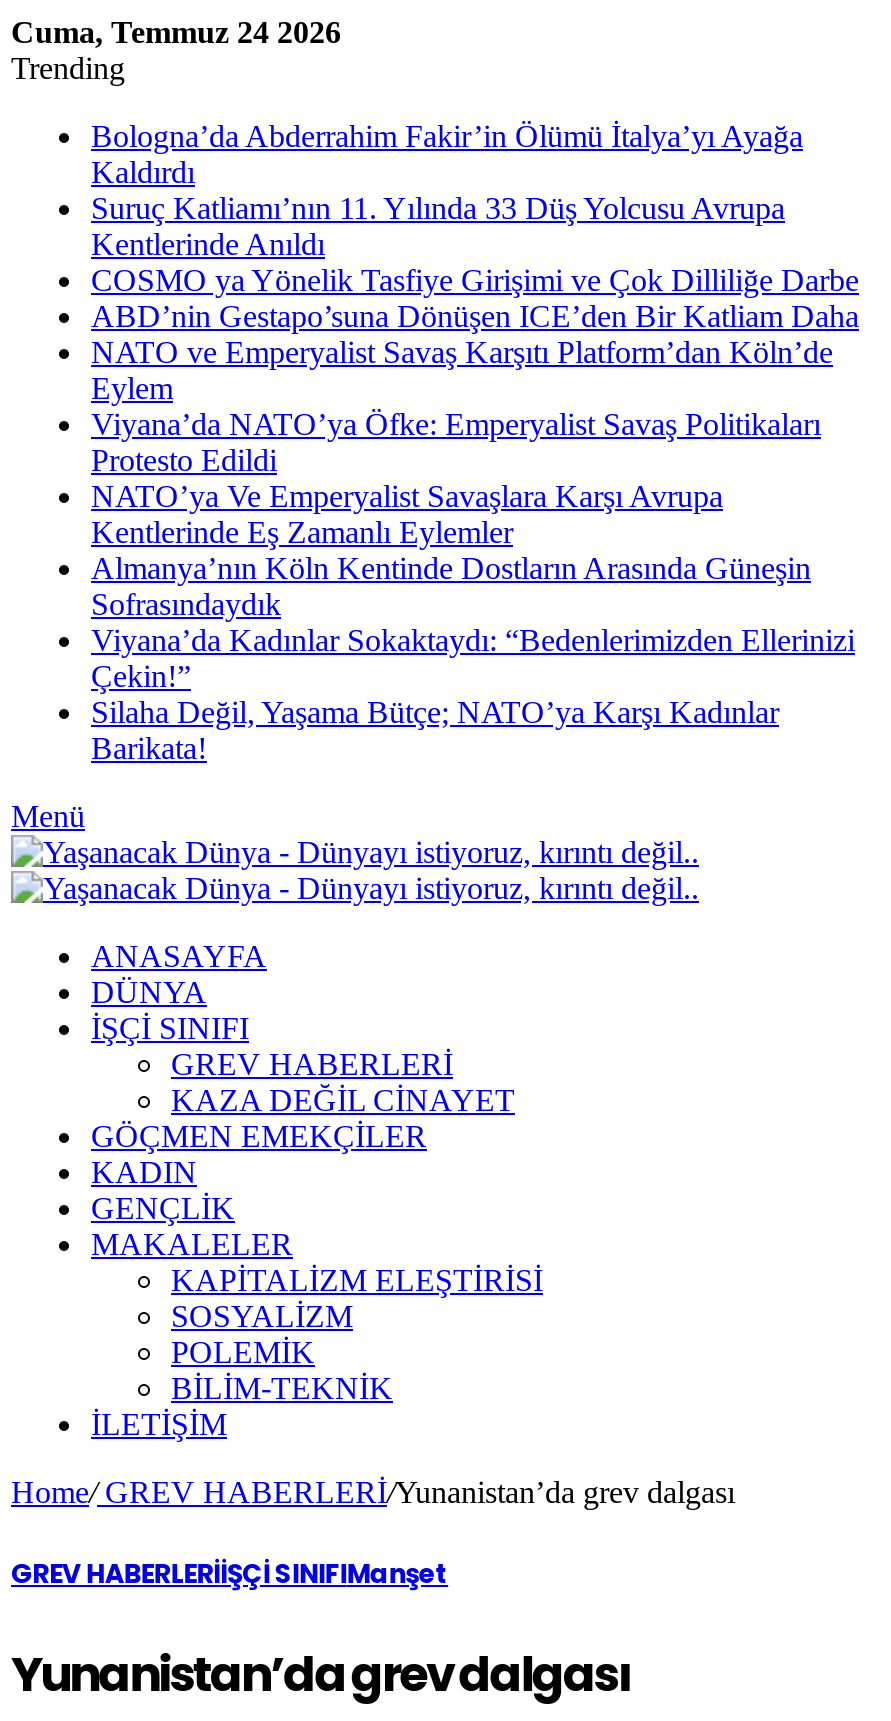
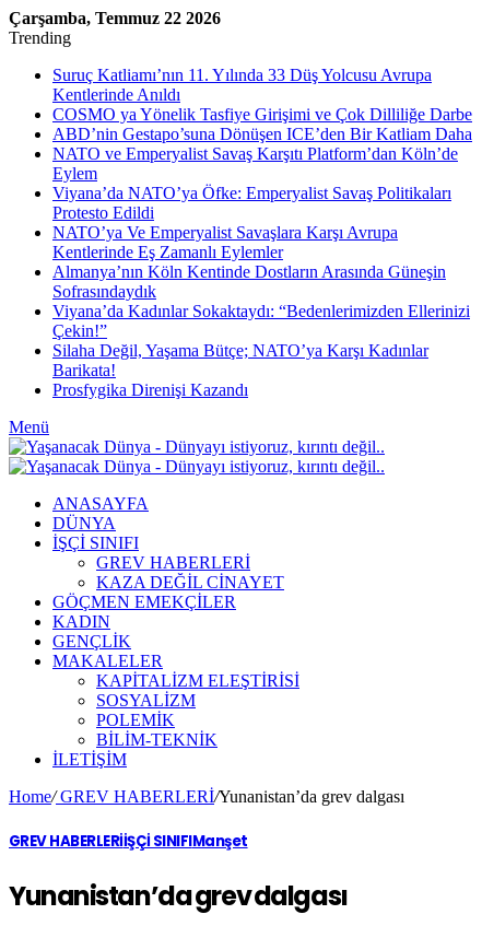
[11,15,341,49] Cuma, Temmuz 24 2026 -> [9,9,221,27] Çarşamba, Temmuz 22 2026
[91,119,803,189] Bologna’da Abderrahim Fakir’in Ölümü İtalya’yı Ayağa | Kaldırdı -> none
moved [91,191,859,765] -> [52,66,472,379]: Suruç Katliamı’nın 11. Yılında 33 Düş Yolcusu Avrupa | Kentlerinde Anıldı | COSMO ya Yönelik Tasfiye Girişimi ve Çok Dilliliğe Darbe | ... | Silaha Değil, Yaşama Bütçe; NATO’ya Karşı Kadınlar | Barikata!
none -> [52,380,248,399] Prosfygika Direnişi Kazandı

